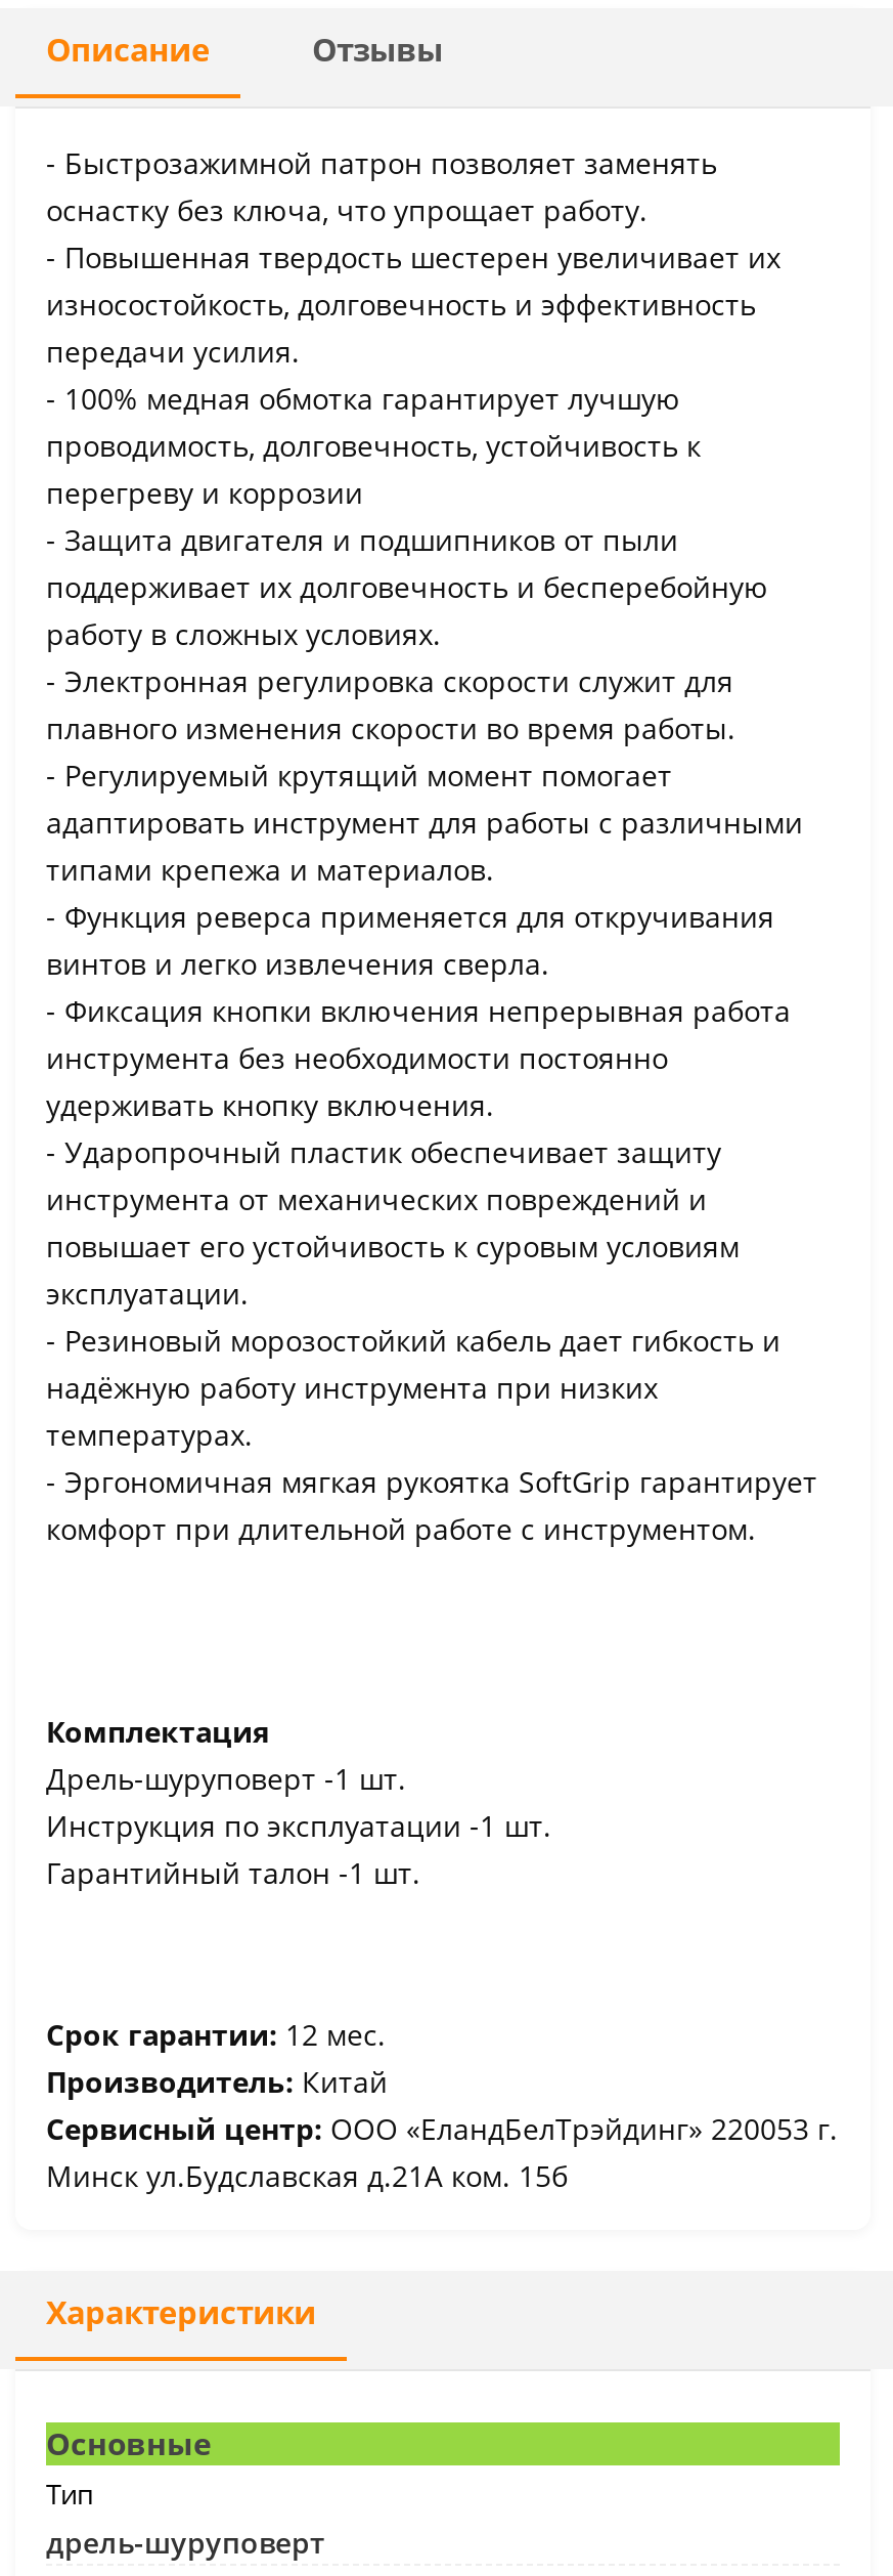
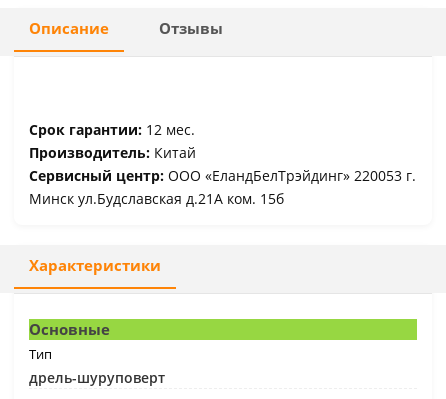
[46,143,817,1548] - Быстрозажимной патрон позволяет заменять | оснастку без ключа, что упрощает работу. | - Повышенная твердость шестерен увеличивает их | износостойкость, долговечность и эффективность | передачи усилия. | - 100% медная обмотка гарантирует лучшую | проводимость, долговечность, устойчивость к | перегреву и коррозии | - Защита двигателя и подшипников от пыли | поддерживает их долговечность и бесперебойную | работу в сложных условиях. | - Электронная регулировка скорости служит для | плавного изменения скорости во время работы. | - Регулируемый крутящий момент помогает | адаптировать инструмент для работы с различными | типами крепежа и материалов. | - Функция реверса применяется для откручивания | винтов и легко извлечения сверла. | - Фиксация кнопки включения непрерывная работа | инструмента без необходимости постоянно | удерживать кнопку включения. | - Ударопрочный пластик обеспечивает защиту | инструмента от механических повреждений и | повышает его устойчивость к суровым условиям | эксплуатации. | - Резиновый морозостойкий кабель дает гибкость и | надёжную работу инструмента при низких | температурах. | - Эргономичная мягкая рукоятка SoftGrip гарантирует | комфорт при длительной работе с инструментом. -> none
[46,1711,551,1892] Комплектация | Дрель-шуруповерт -1 шт. | Инструкция по эксплуатации -1 шт. | Гарантийный талон -1 шт. -> none

